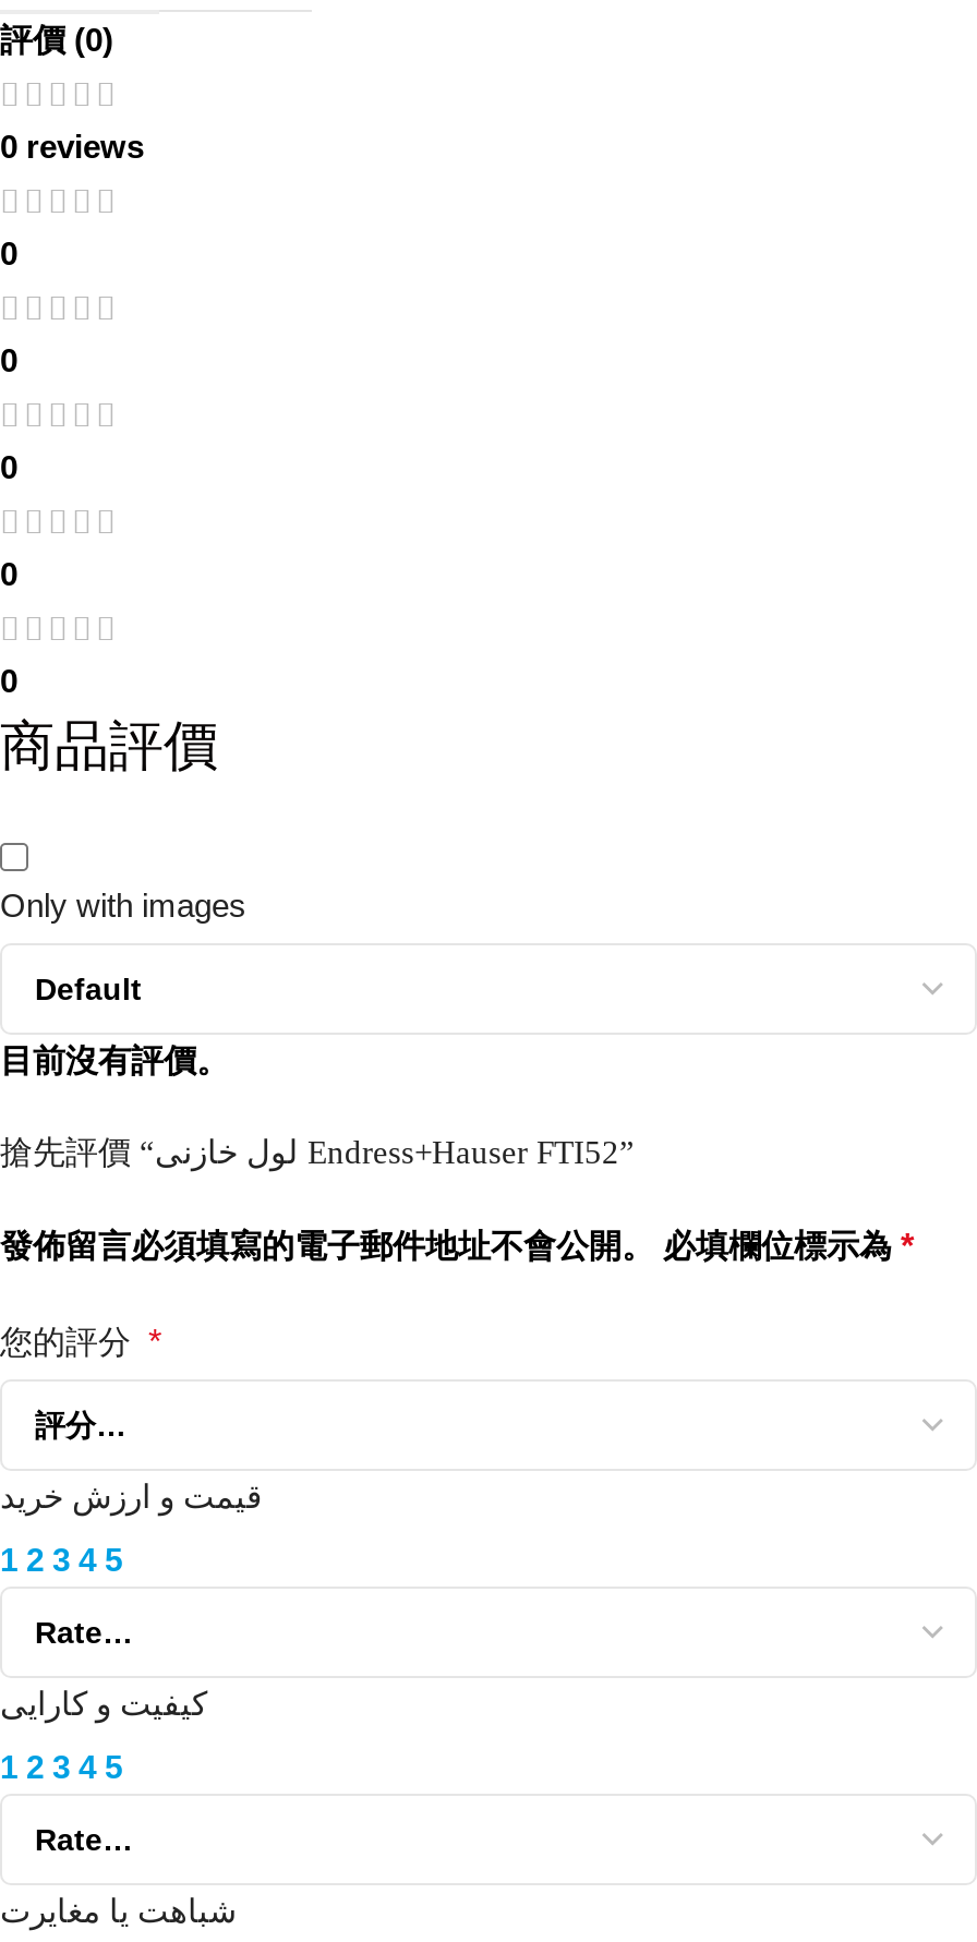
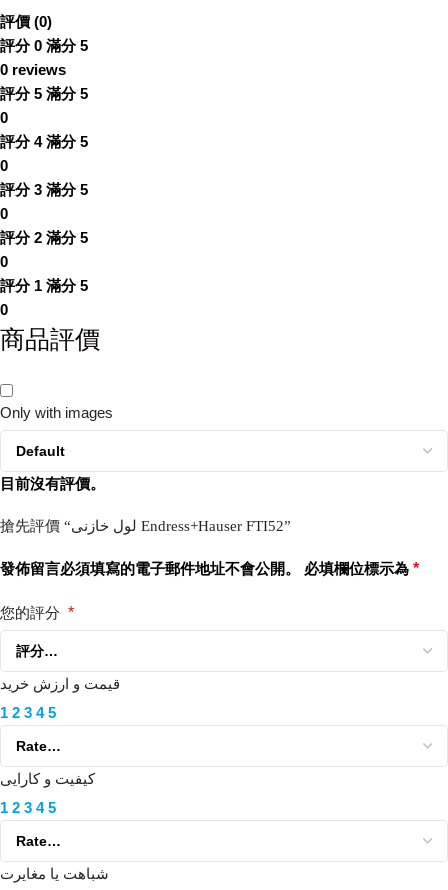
none -> [0,37,88,54] 評分0滿分 5
none -> [0,85,88,102] 評分5滿分 5
none -> [0,133,88,150] 評分4滿分 5
none -> [0,181,88,198] 評分3滿分 5
none -> [0,229,88,246] 評分2滿分 5
none -> [0,277,88,294] 評分1滿分 5

